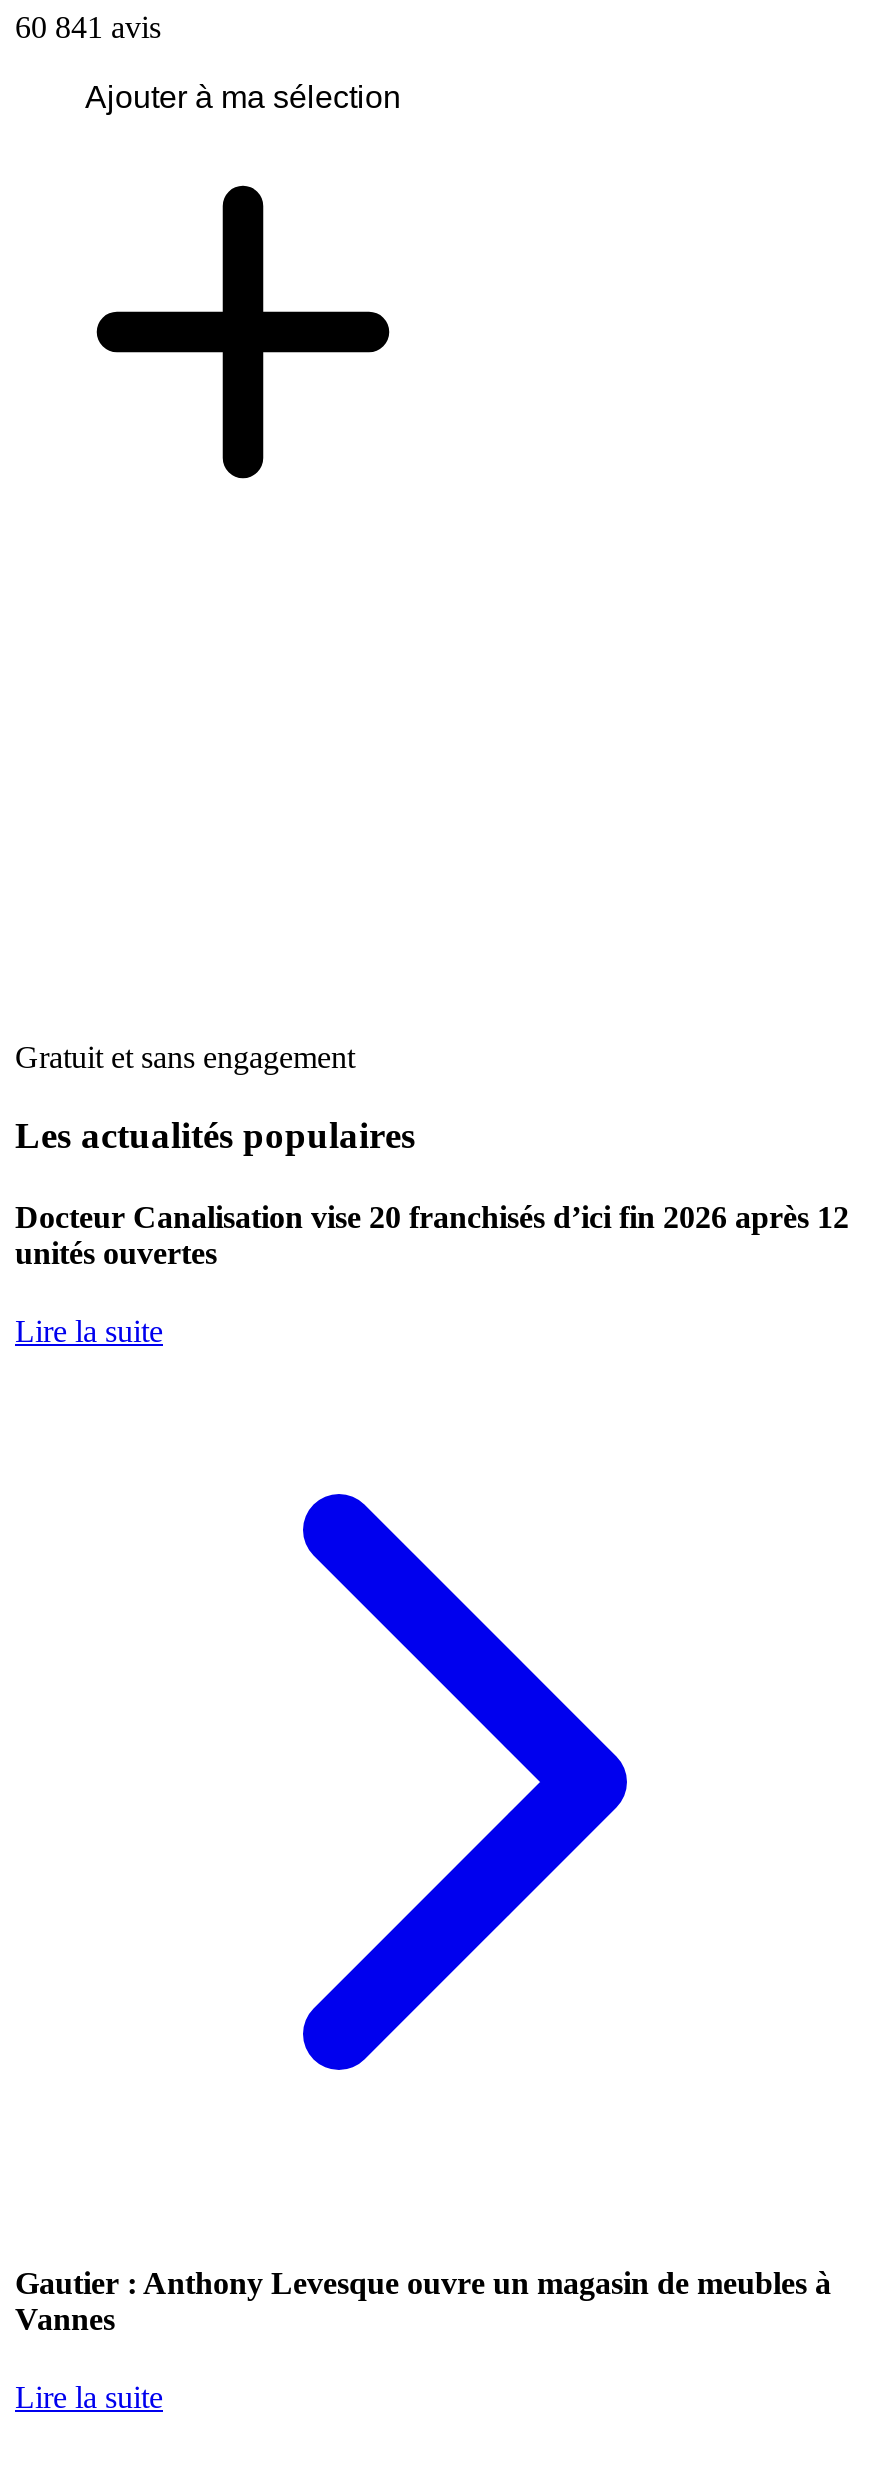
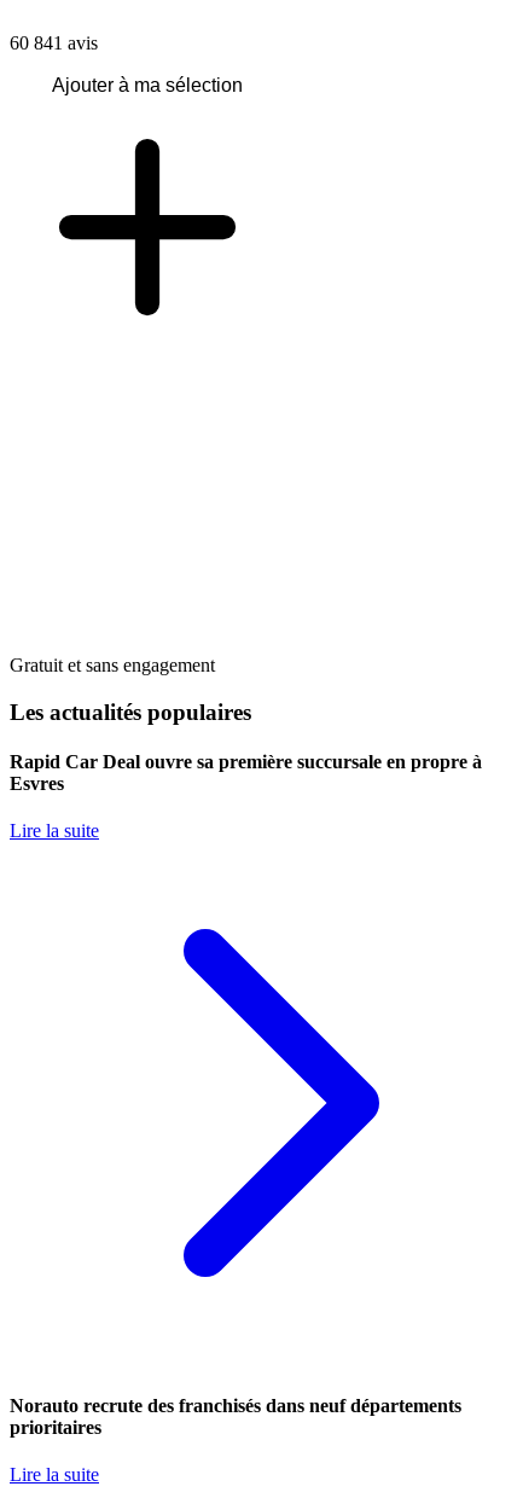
[15,1200,849,1270] Docteur Canalisation vise 20 franchisés d’ici fin 2026 après 12 | unités ouvertes -> [10,752,482,794] Rapid Car Deal ouvre sa première succursale en propre à | Esvres
[15,2265,831,2335] Gautier : Anthony Levesque ouvre un magasin de meubles à | Vannes -> [10,1395,461,1437] Norauto recrute des franchisés dans neuf départements | prioritaires

